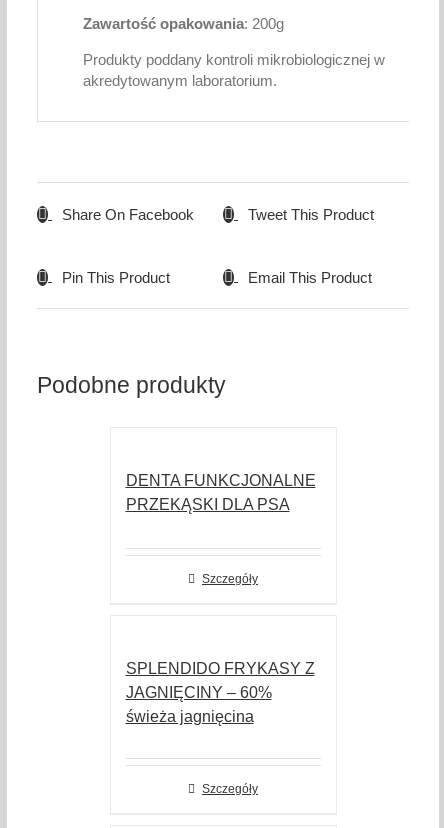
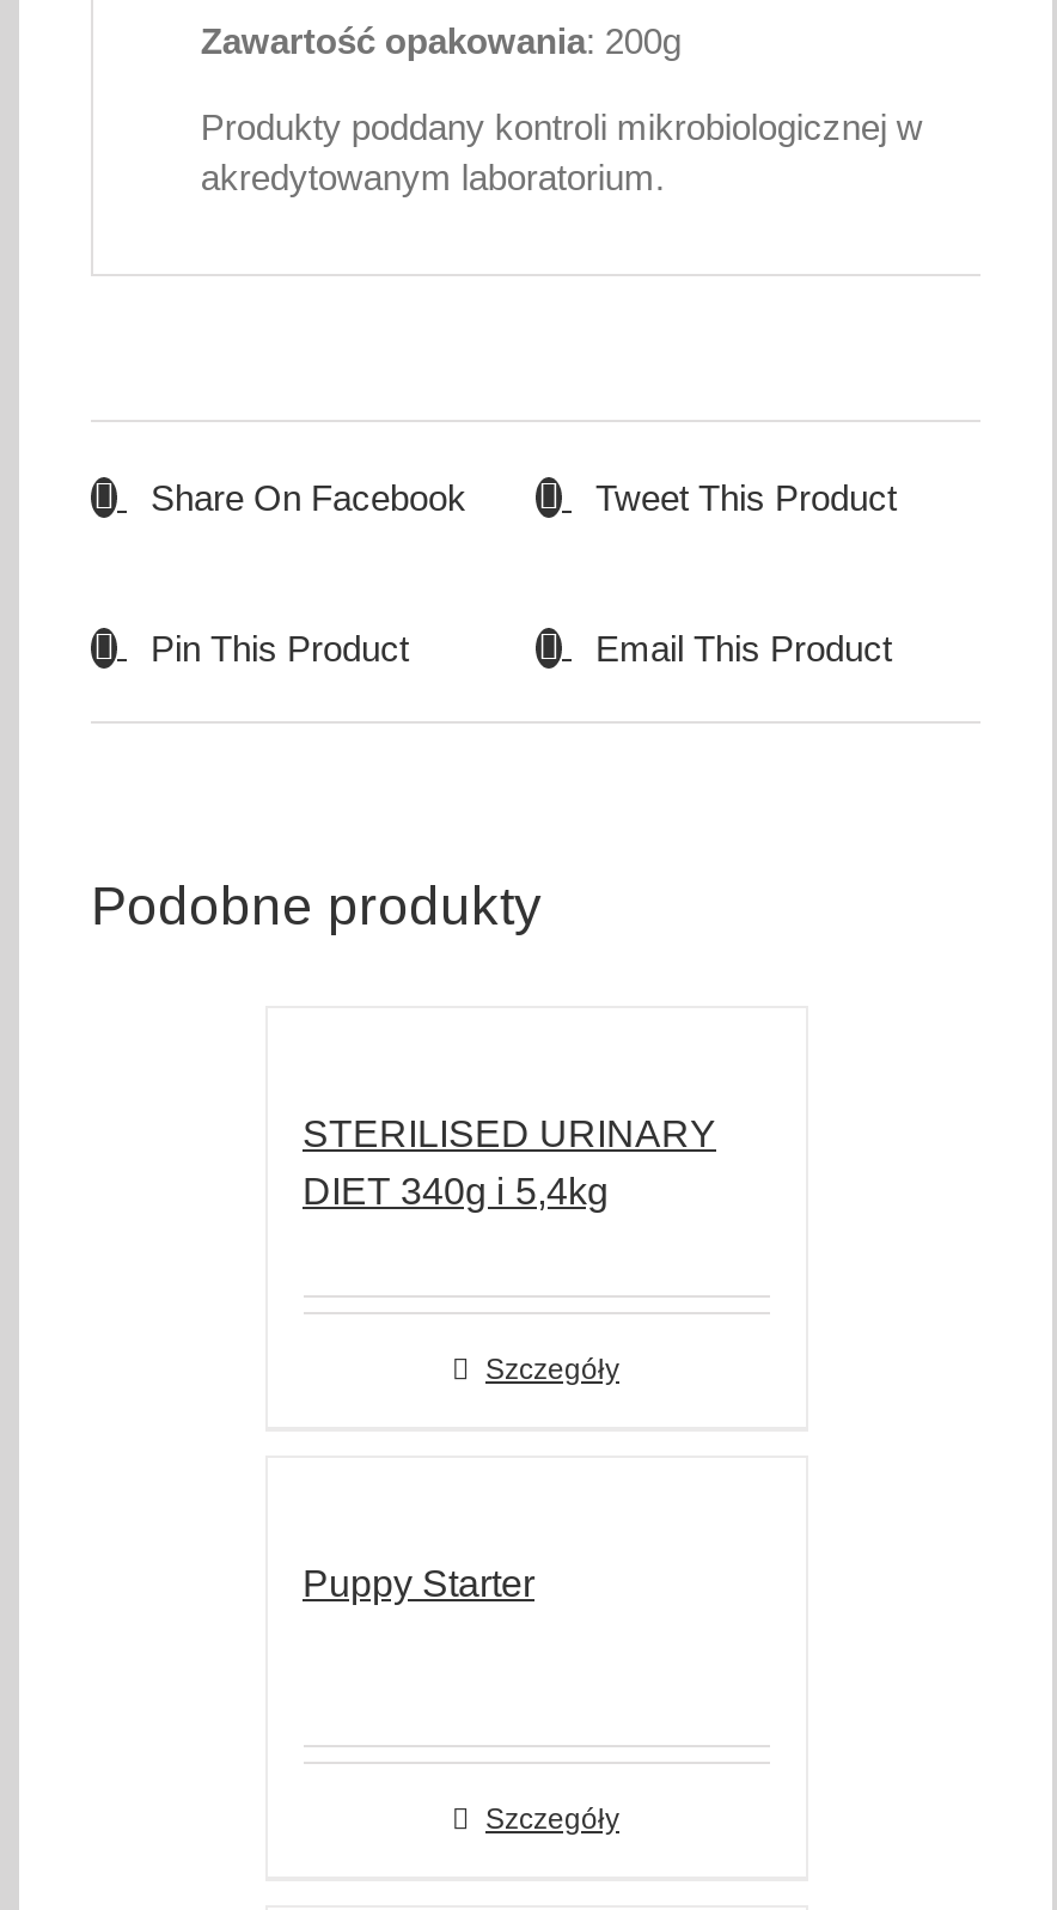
[125,472,315,513] DENTA FUNKCJONALNE | PRZEKĄSKI DLA PSA -> [303,1113,716,1211] STERILISED URINARY | DIET 340g i 5,4kg
[125,660,314,725] SPLENDIDO FRYKASY Z | JAGNIĘCINY – 60% | świeża jagnięcina -> [303,1562,534,1603] Puppy Starter

